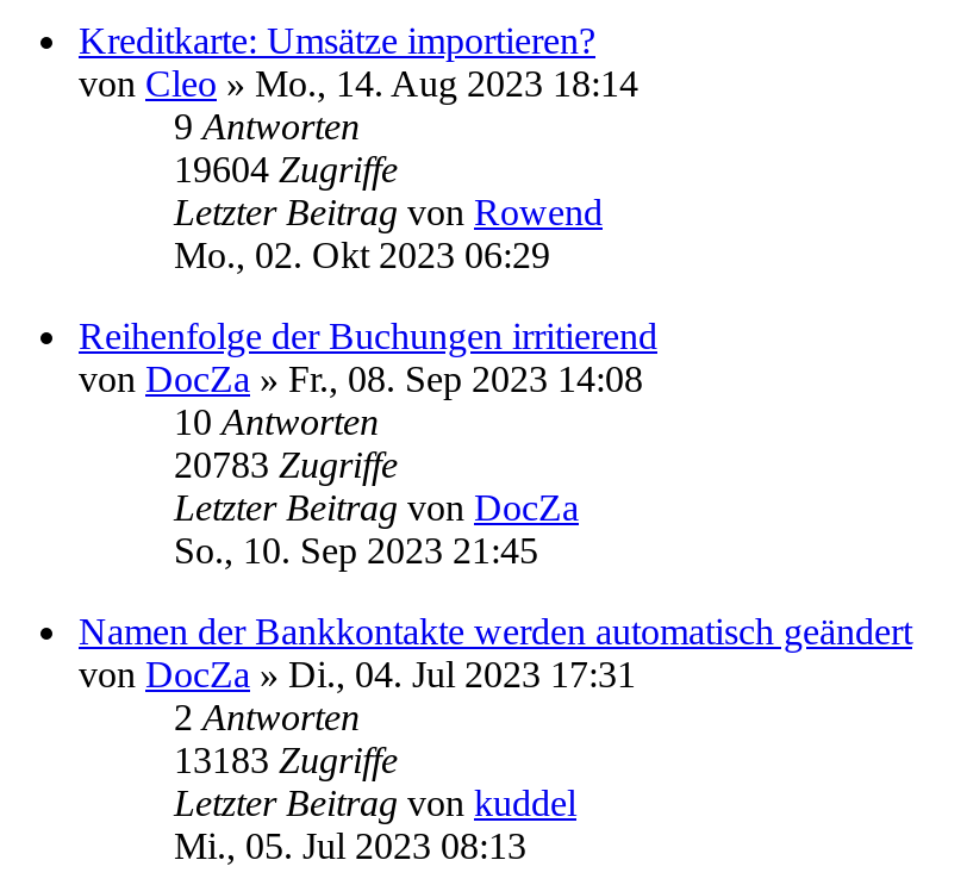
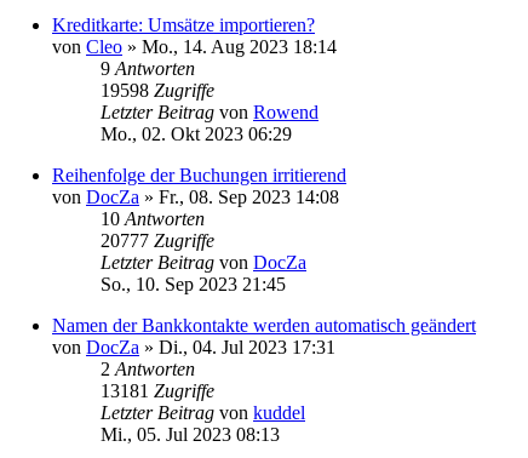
[174,149,398,189] 19604 Zugriffe -> [101,80,214,100] 19598 Zugriffe
[174,444,398,485] 20783 Zugriffe -> [101,230,214,251] 20777 Zugriffe
[174,739,398,780] 13183 Zugriffe -> [101,380,214,401] 13181 Zugriffe

